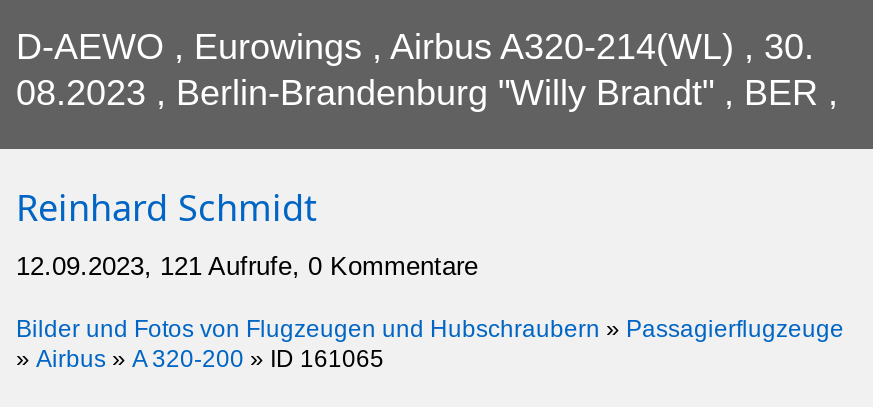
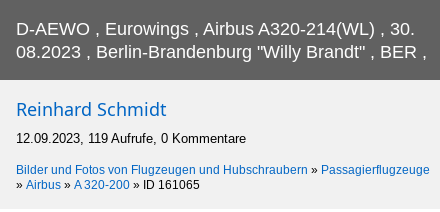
[16,252,478,282] 12.09.2023, 121 Aufrufe, 0 Kommentare -> [16,131,246,146] 12.09.2023, 119 Aufrufe, 0 Kommentare

